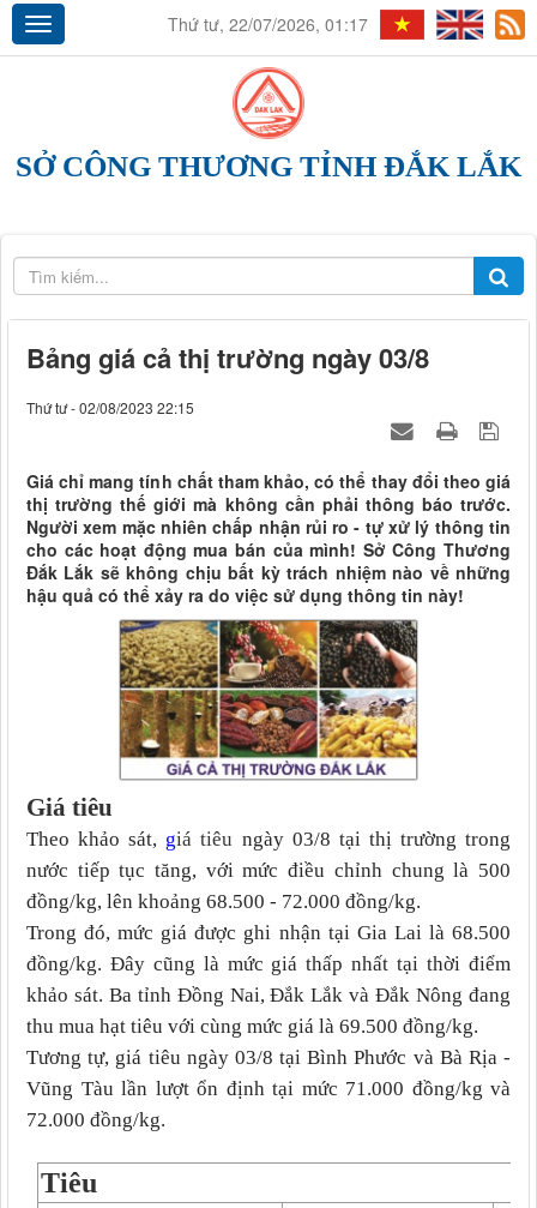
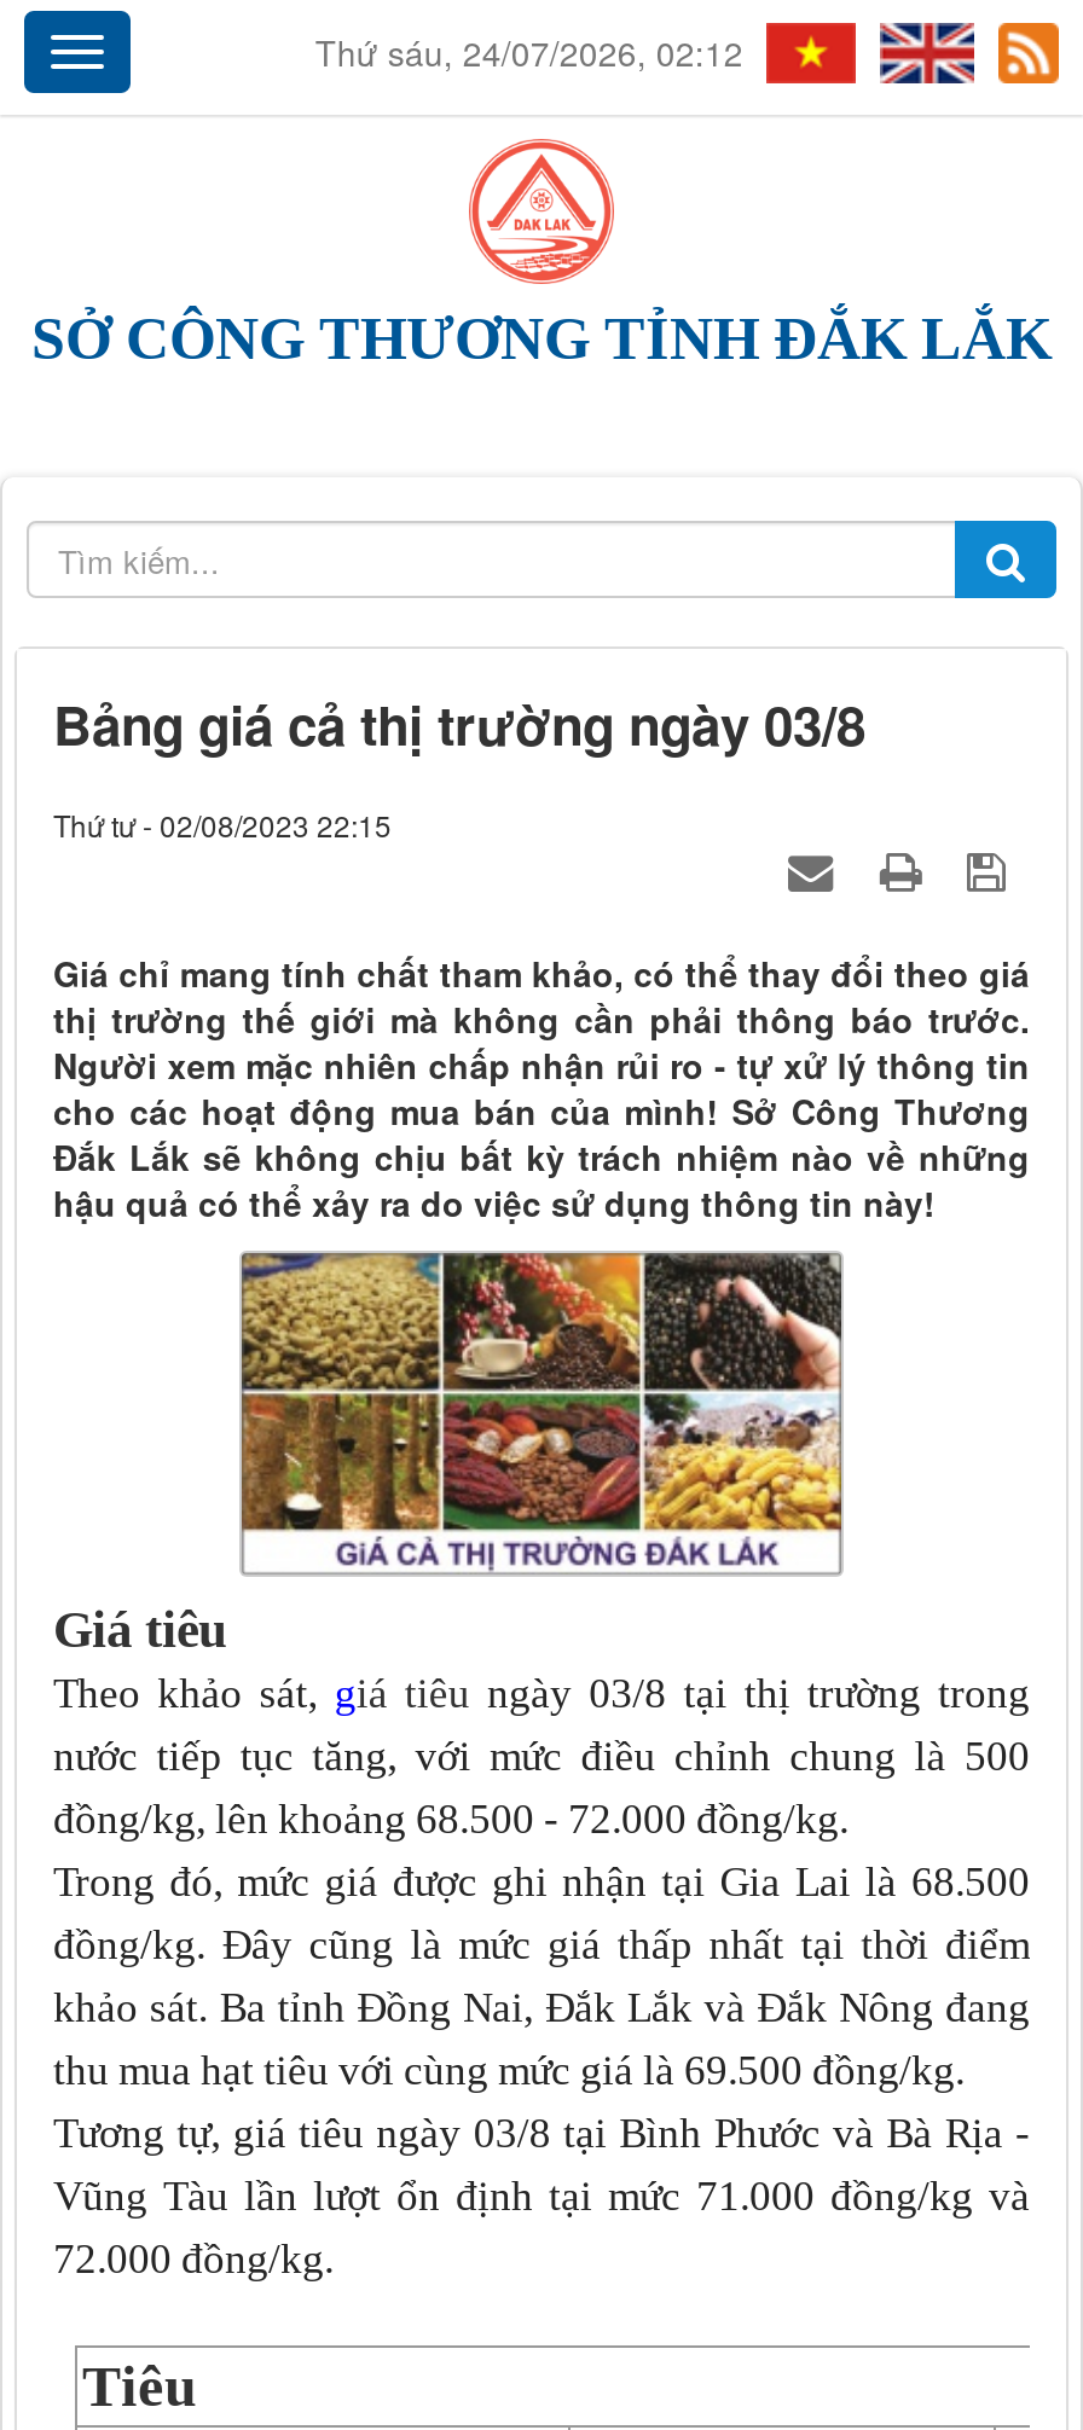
[168,12,368,36] Thứ tư, 22/07/2026, 01:17 -> [315,28,743,77] Thứ sáu, 24/07/2026, 02:12

